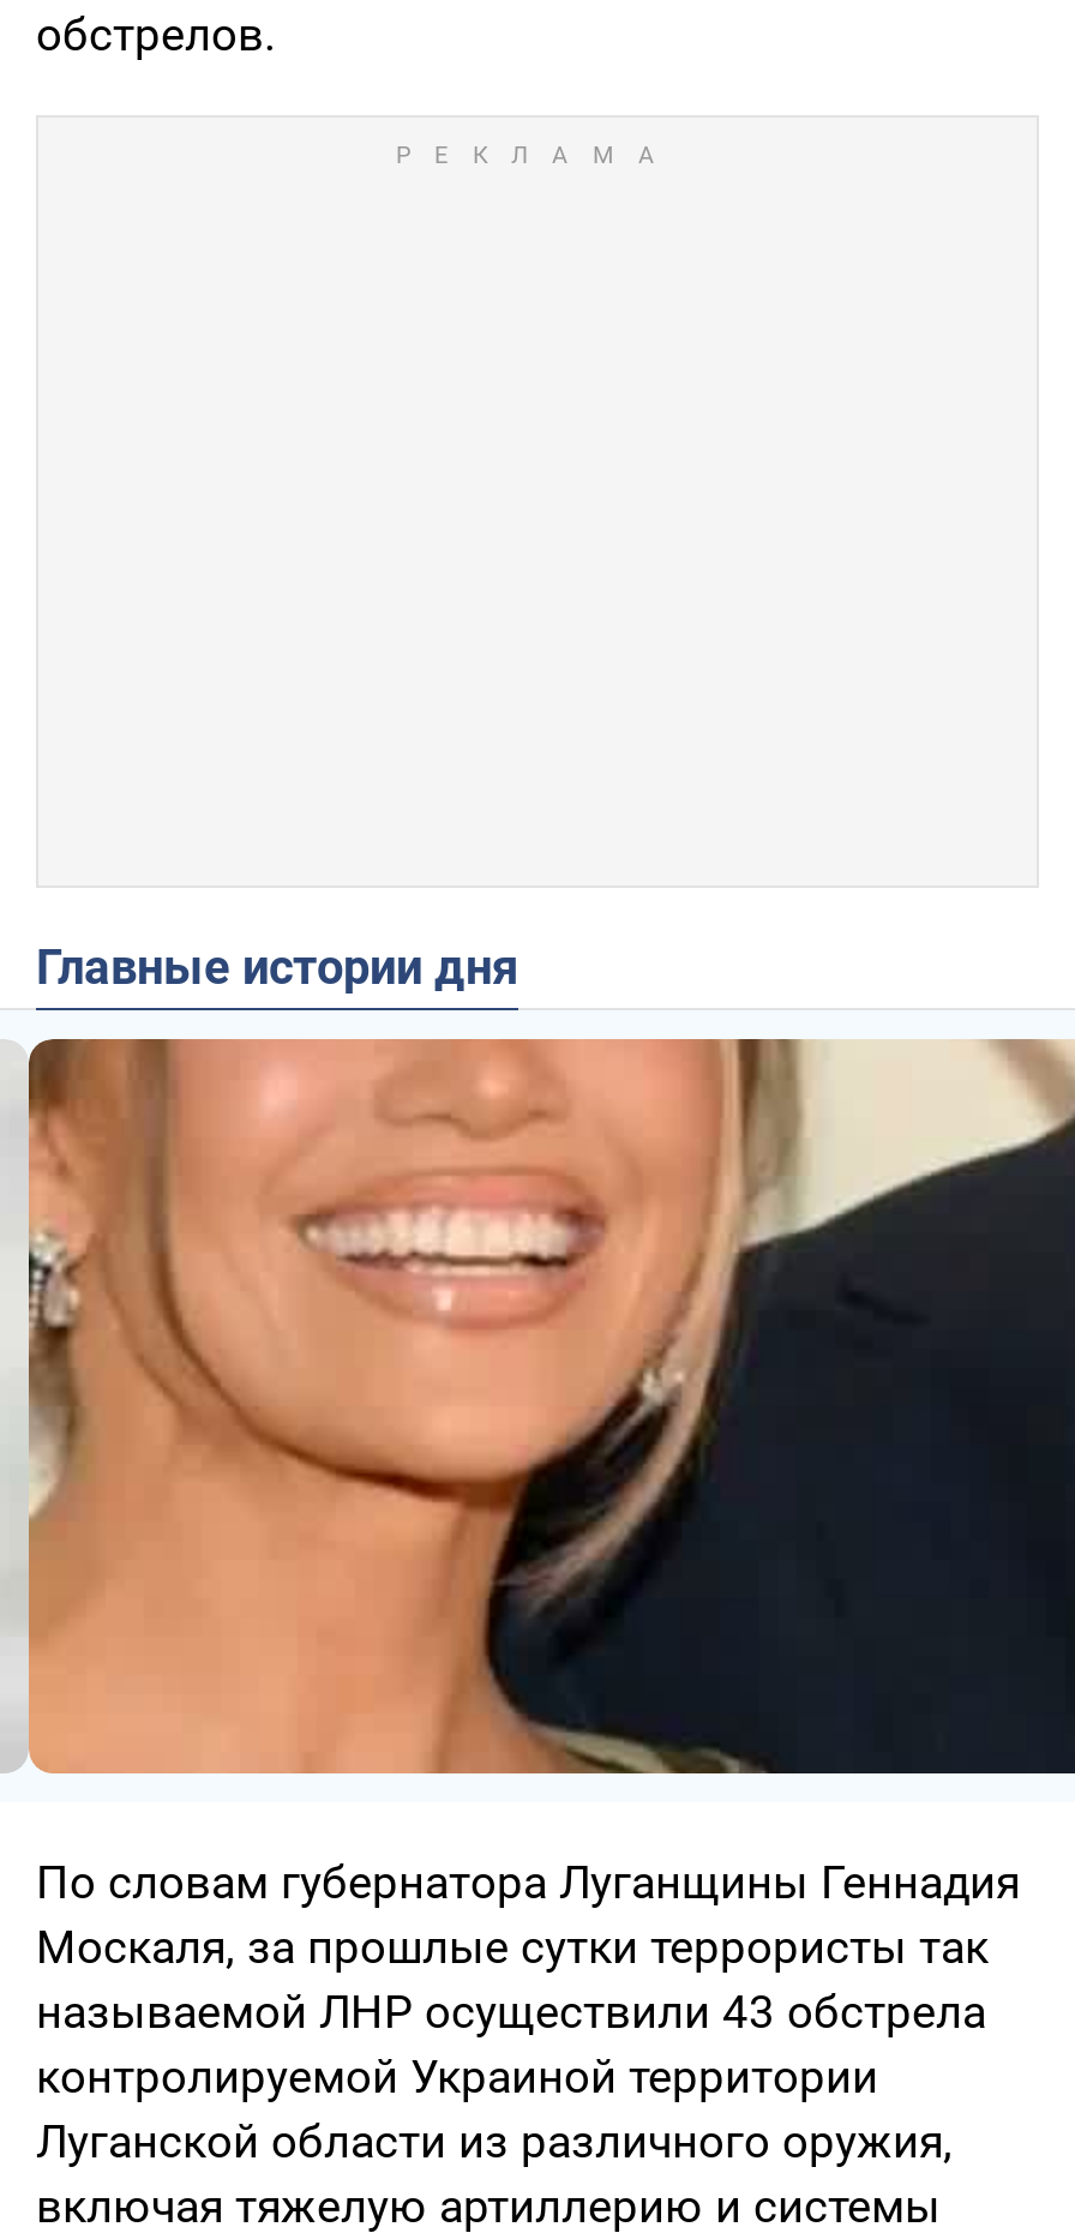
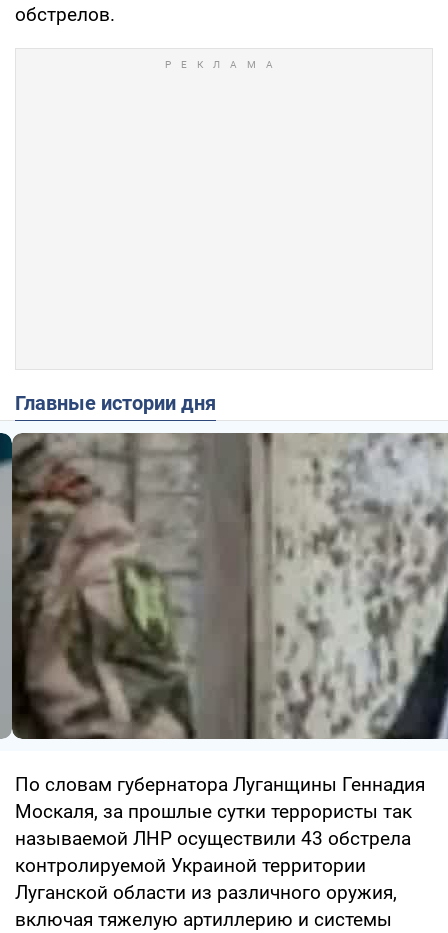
[7,1037,1068,1776] [image] -> [3,432,445,740] [image]

